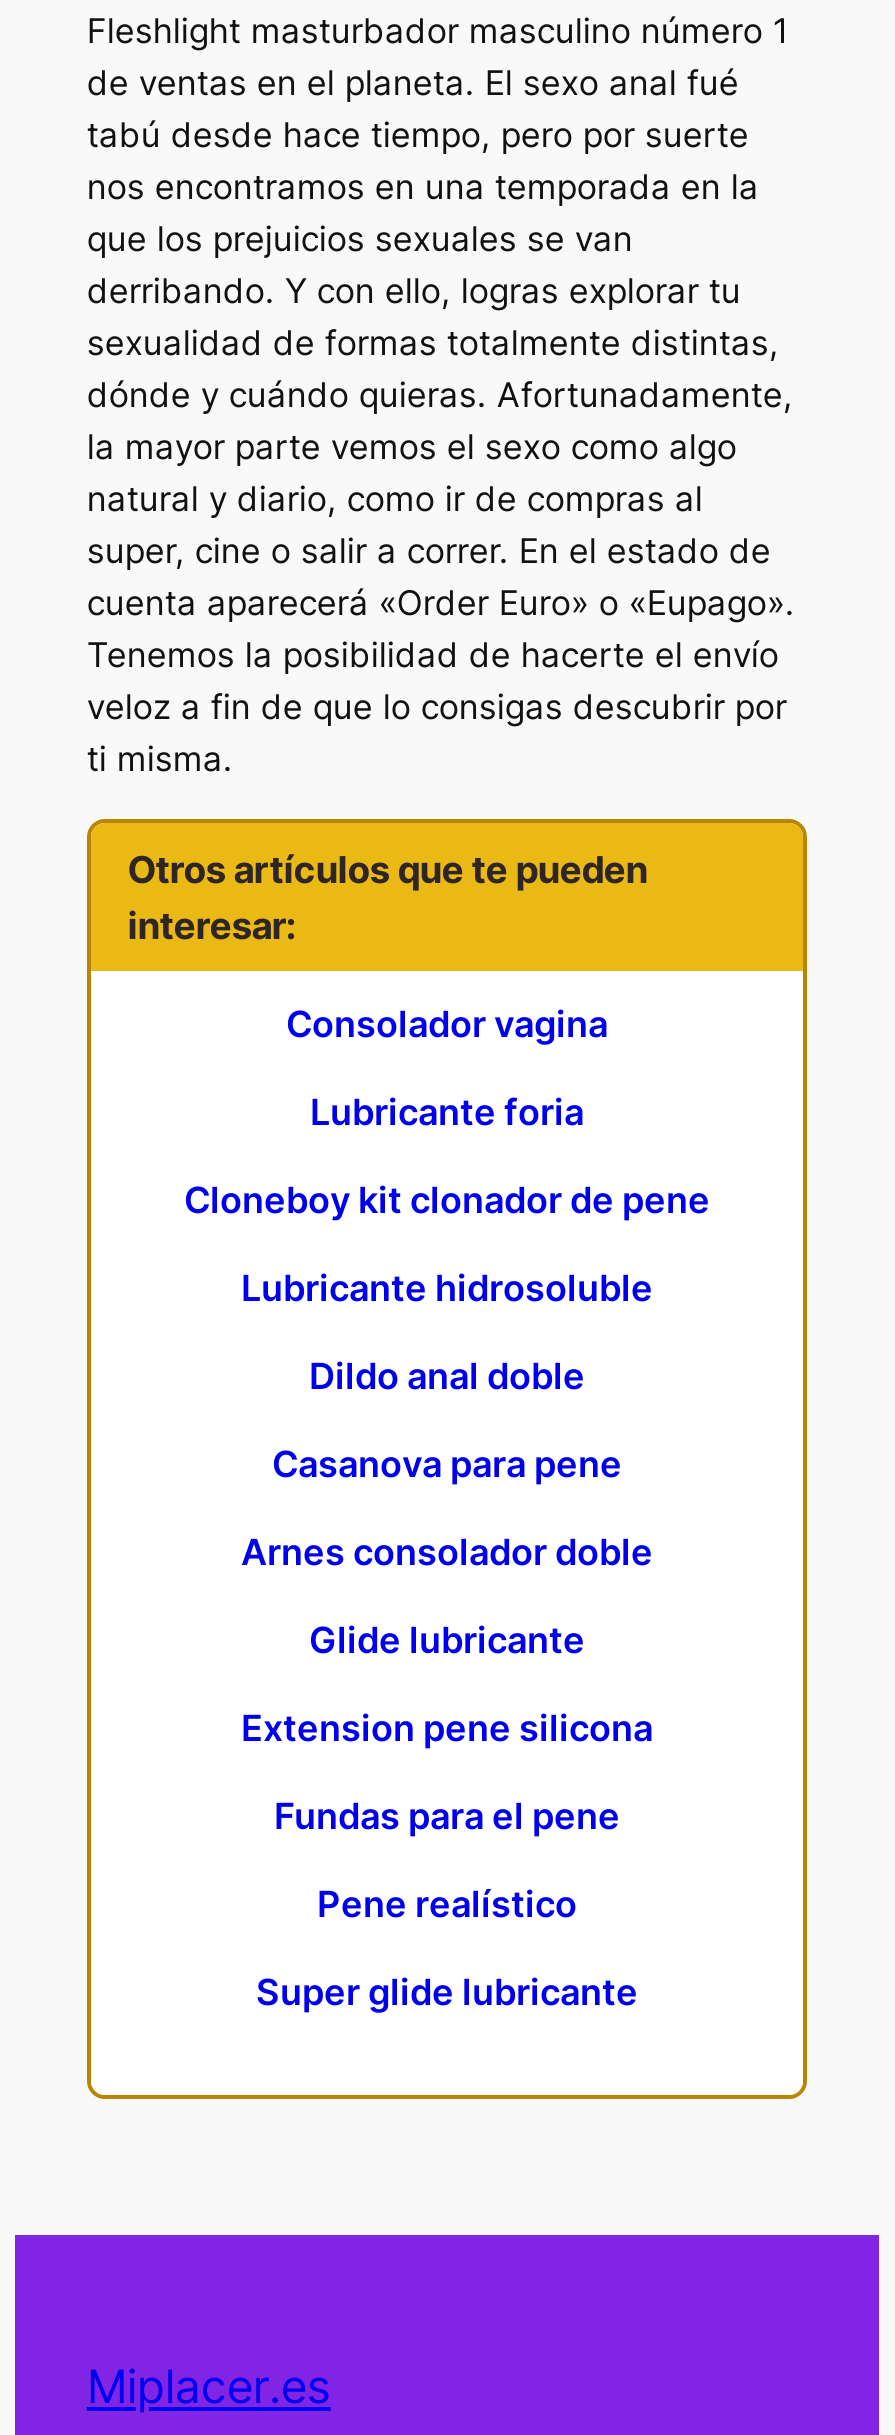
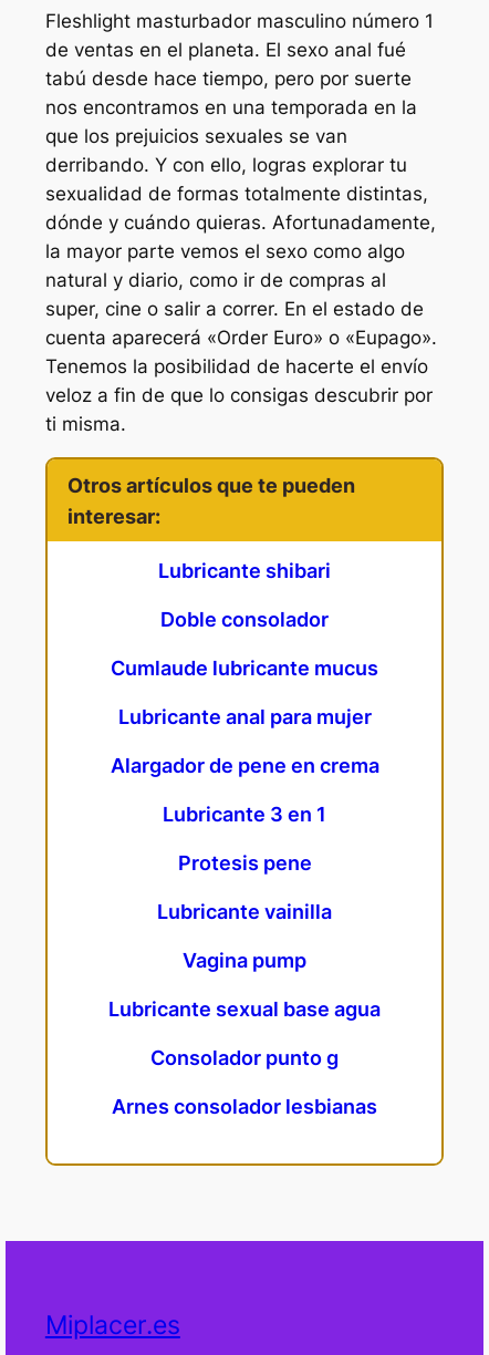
[286,1004,608,1046] Consolador vagina -> [158,559,331,583] Lubricante shibari
[310,1092,584,1134] Lubricante foria -> [160,608,329,631] Doble consolador
[184,1180,710,1222] Cloneboy kit clonador de pene -> [111,657,378,680] Cumlaude lubricante mucus
[241,1268,653,1310] Lubricante hidrosoluble -> [118,706,371,729] Lubricante anal para mujer
[309,1356,585,1398] Dildo anal doble -> [110,754,379,777] Alargador de pene en crema
[272,1444,622,1486] Casanova para pene -> [163,803,326,826] Lubricante 3 en 1
[241,1532,653,1574] Arnes consolador doble -> [178,852,311,875] Protesis pene
[309,1620,585,1662] Glide lubricante -> [157,900,332,924] Lubricante vainilla
[241,1708,653,1750] Extension pene silicona -> [183,949,306,972] Vagina pump
[274,1796,620,1838] Fundas para el pene -> [108,998,381,1021] Lubricante sexual base agua
[317,1884,577,1926] Pene realístico -> [150,1046,339,1070] Consolador punto g
[256,1972,638,2014] Super glide lubricante -> [112,1095,377,1118] Arnes consolador lesbianas

